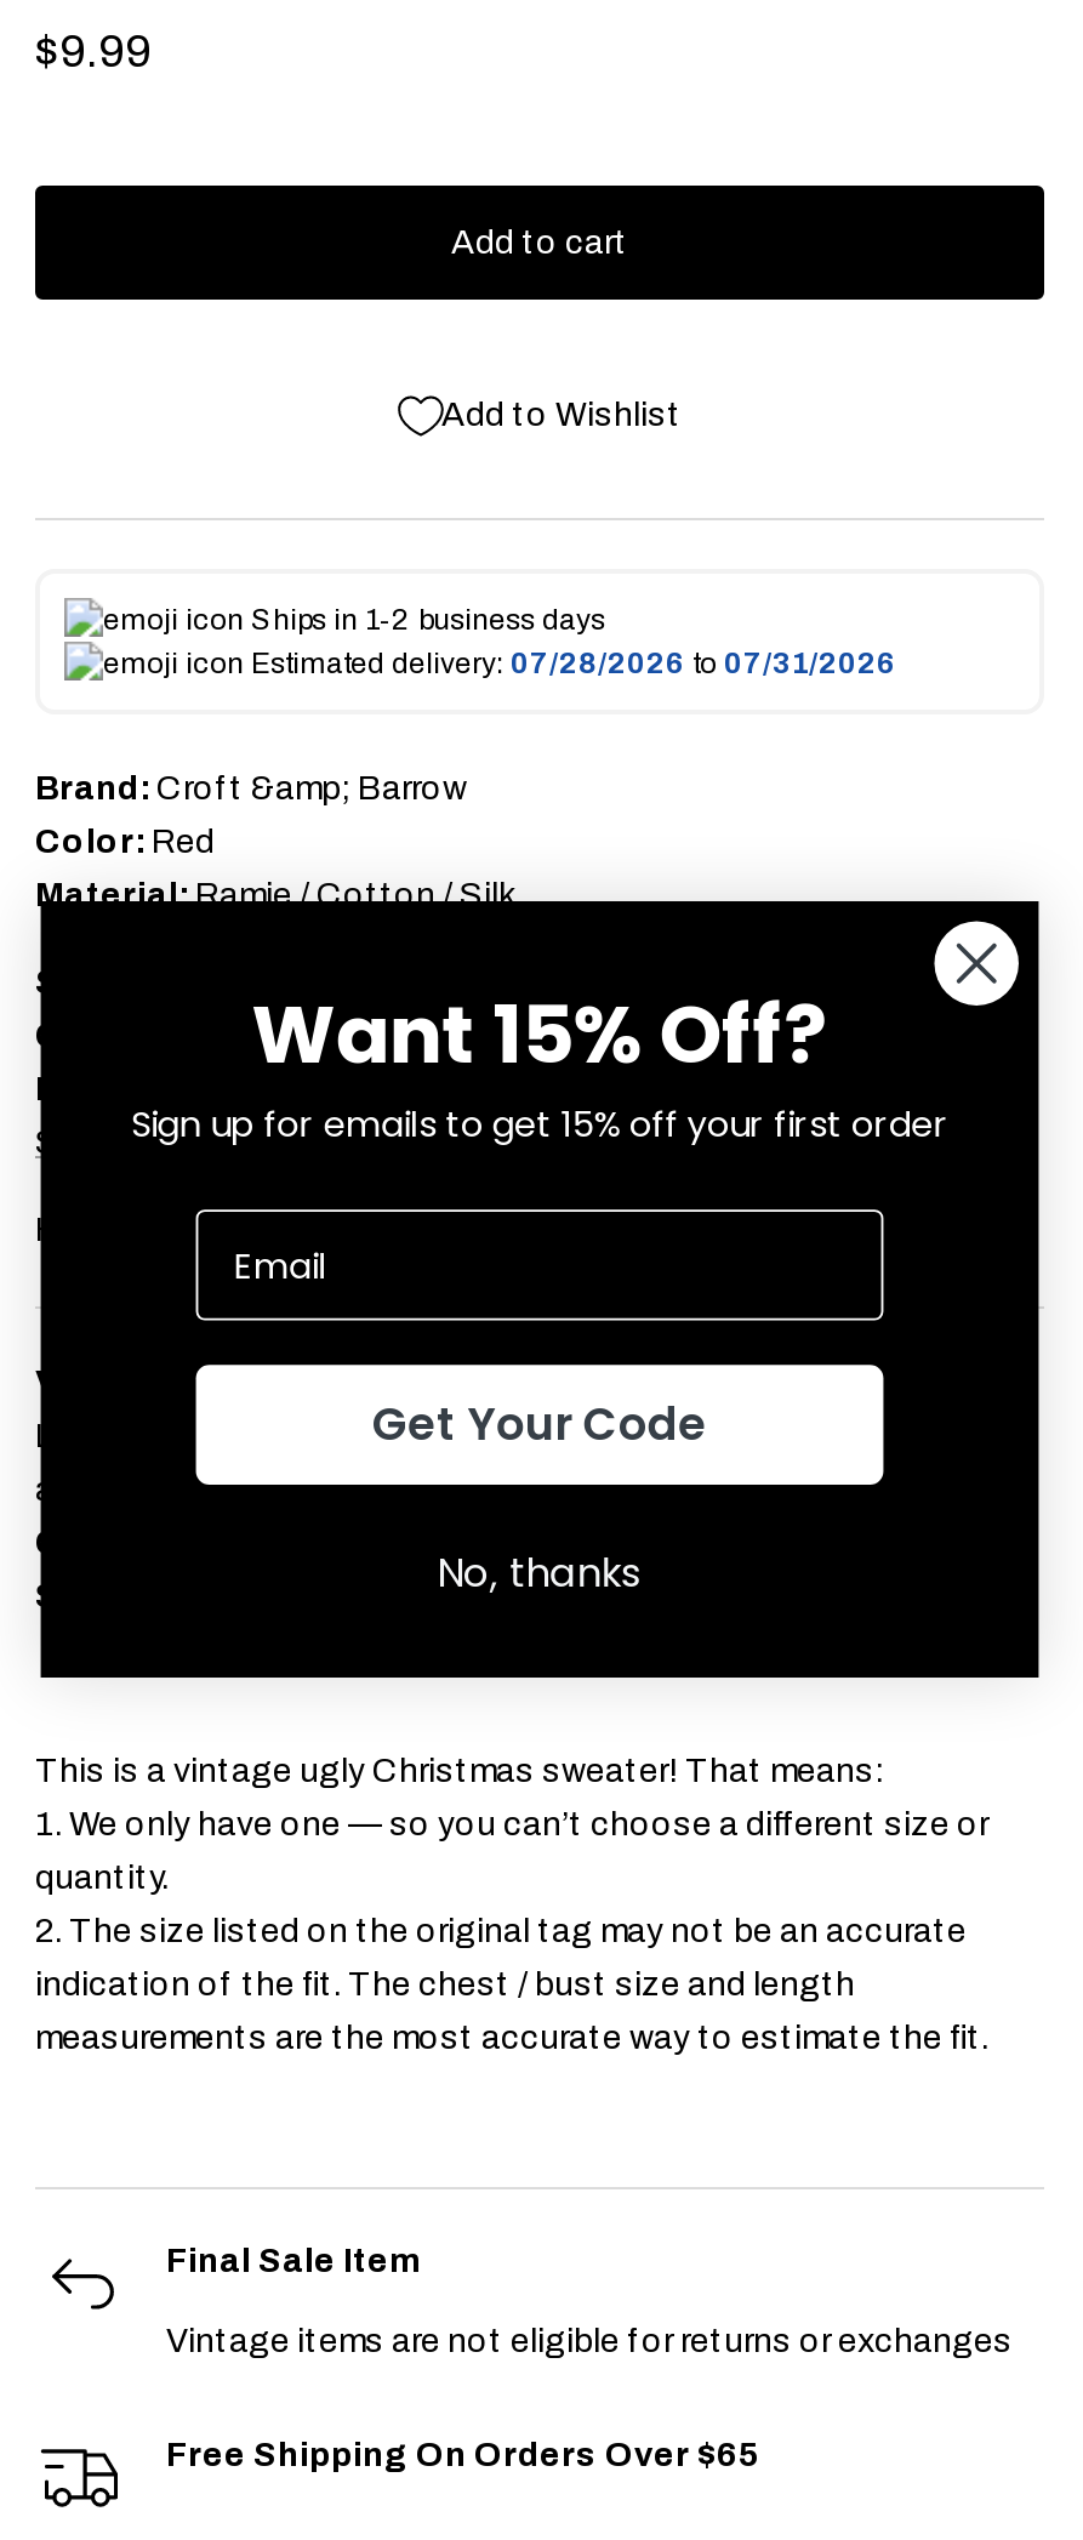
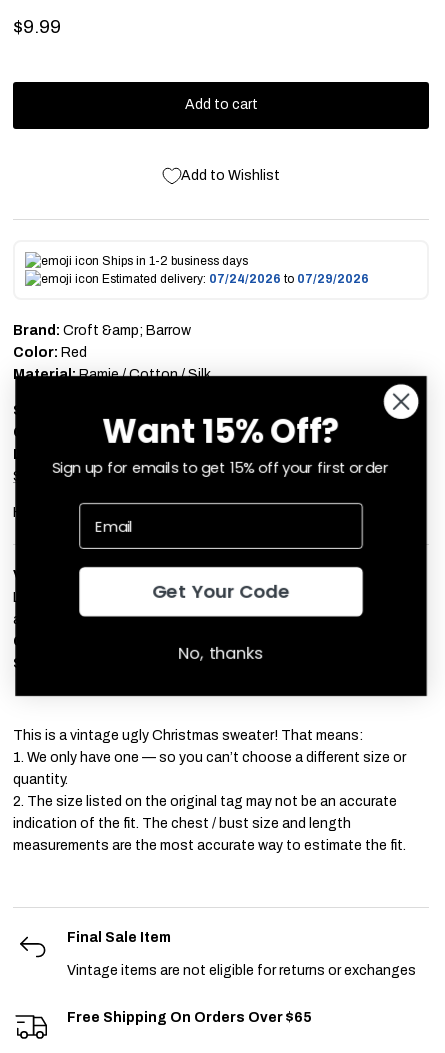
[244,647,896,681] Estimated delivery: 07/28/2026 to 07/31/2026 -> [99,272,369,286] Estimated delivery: 07/24/2026 to 07/29/2026

